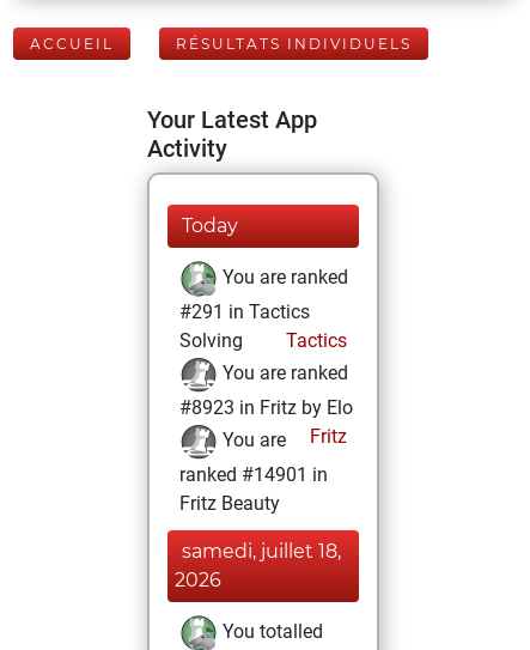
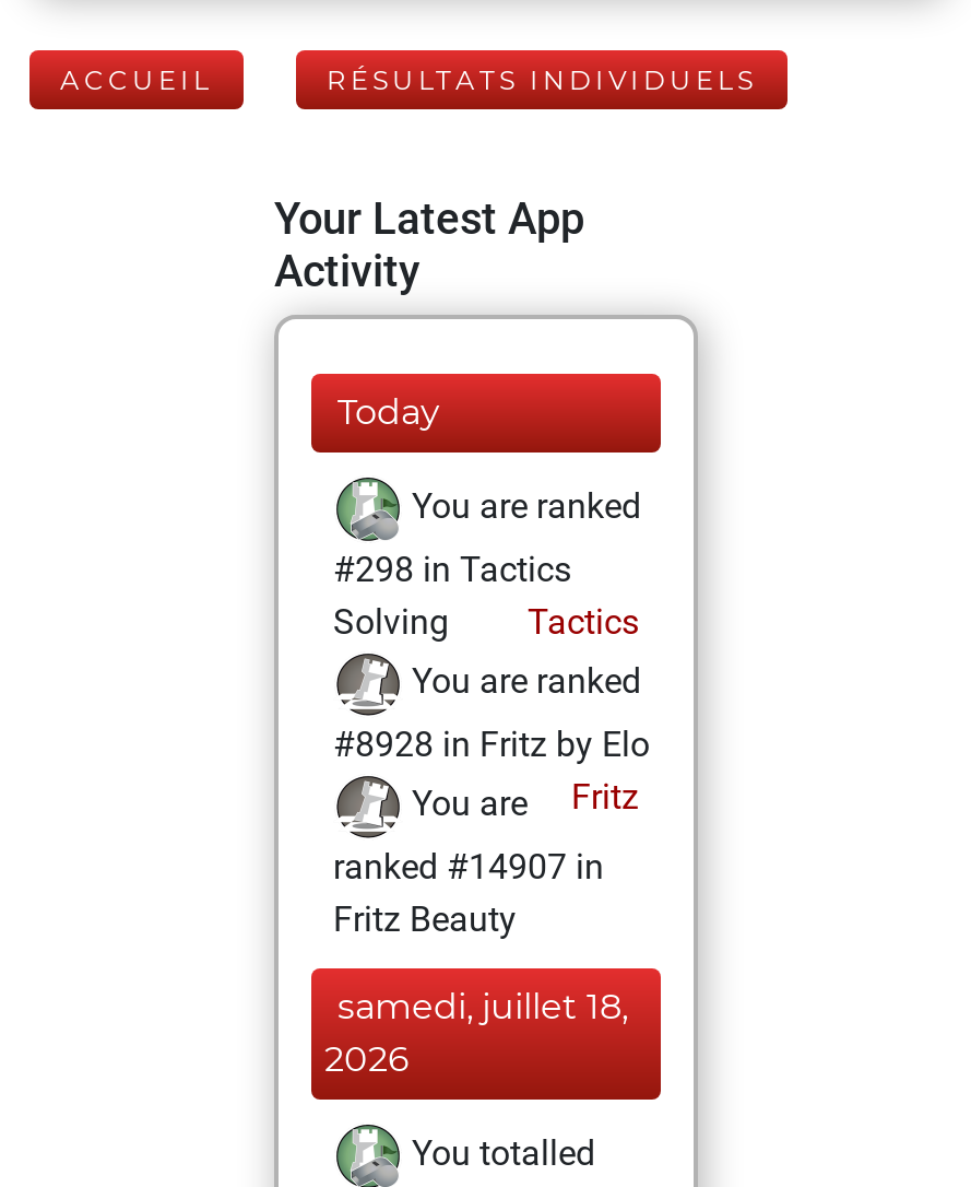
[179,300,310,323] #291 in Tactics -> [333,549,571,590] #298 in Tactics
[179,396,353,419] #8923 in Fritz by Elo -> [333,724,650,765] #8928 in Fritz by Elo
[179,463,328,486] ranked #14901 in -> [333,846,604,888] ranked #14907 in

